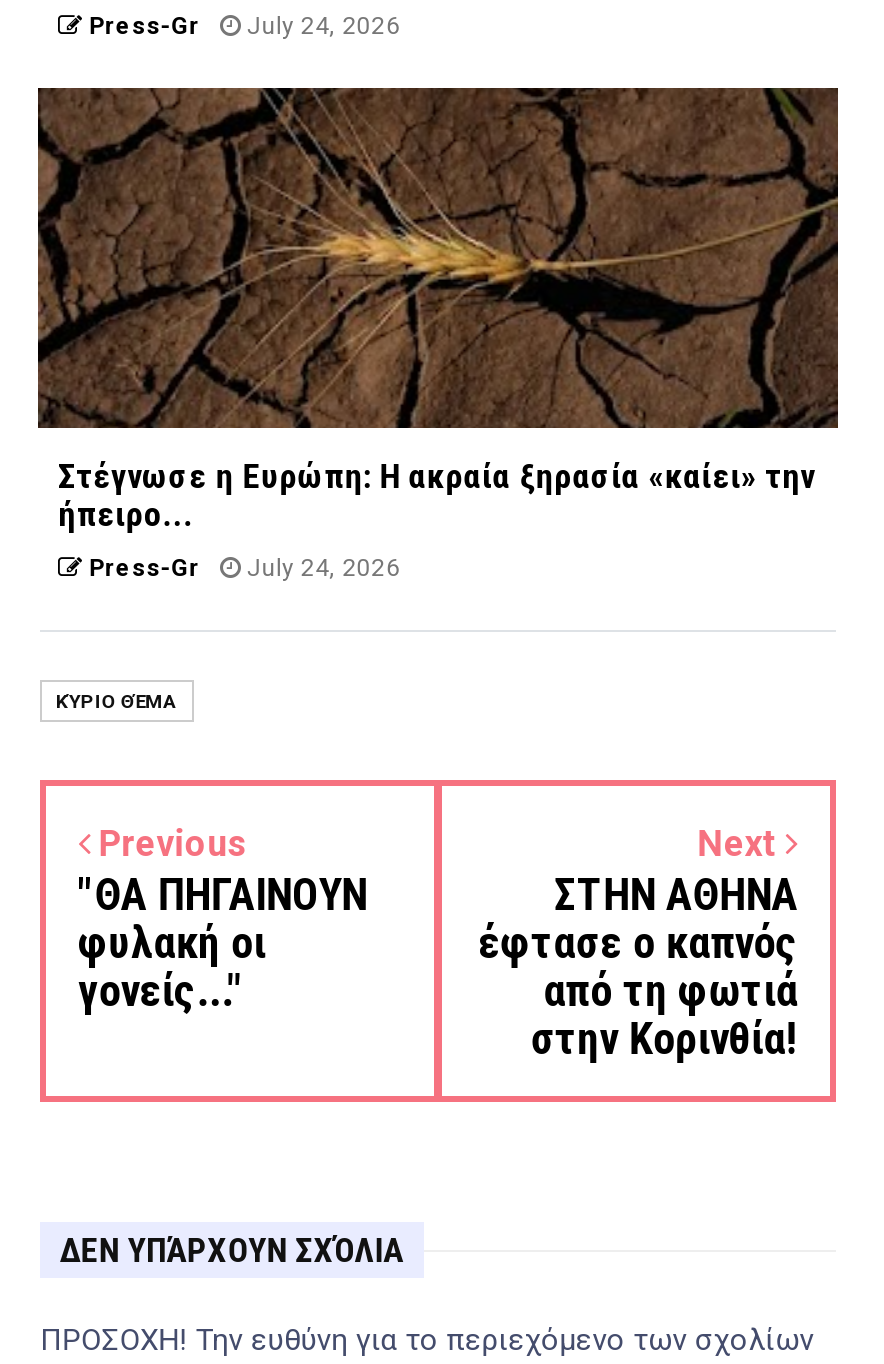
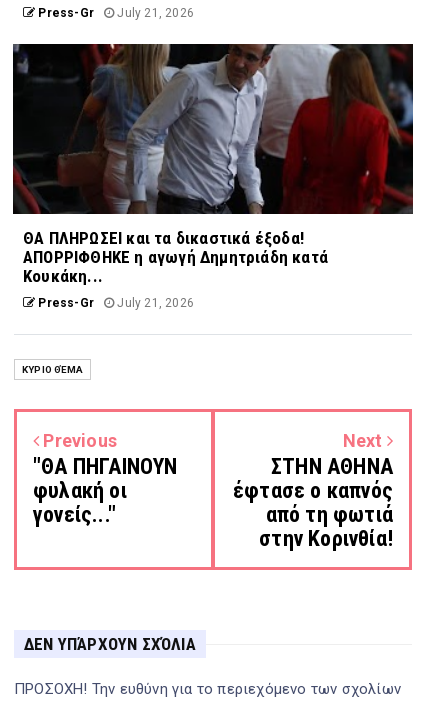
[82,13,400,41] Press-Gr July 24, 2026 -> [35,6,194,20] Press-Gr July 21, 2026
[36,86,838,535] [image] | Στέγνωσε η Ευρώπη: Η ακραία ξηρασία «καίει» την | ήπειρο... -> [12,43,414,286] [image] | ΘΑ ΠΛΗΡΩΣΕΙ και τα δικαστικά έξοδα! | ΑΠΟΡΡΙΦΘΗΚΕ η αγωγή Δημητριάδη κατά | Κουκάκη...
[82,555,400,583] Press-Gr July 24, 2026 -> [35,296,194,310] Press-Gr July 21, 2026

